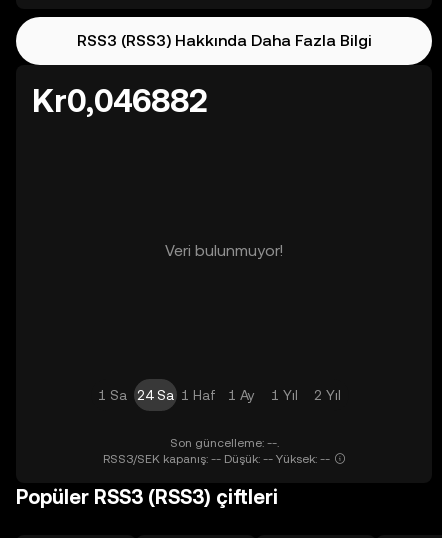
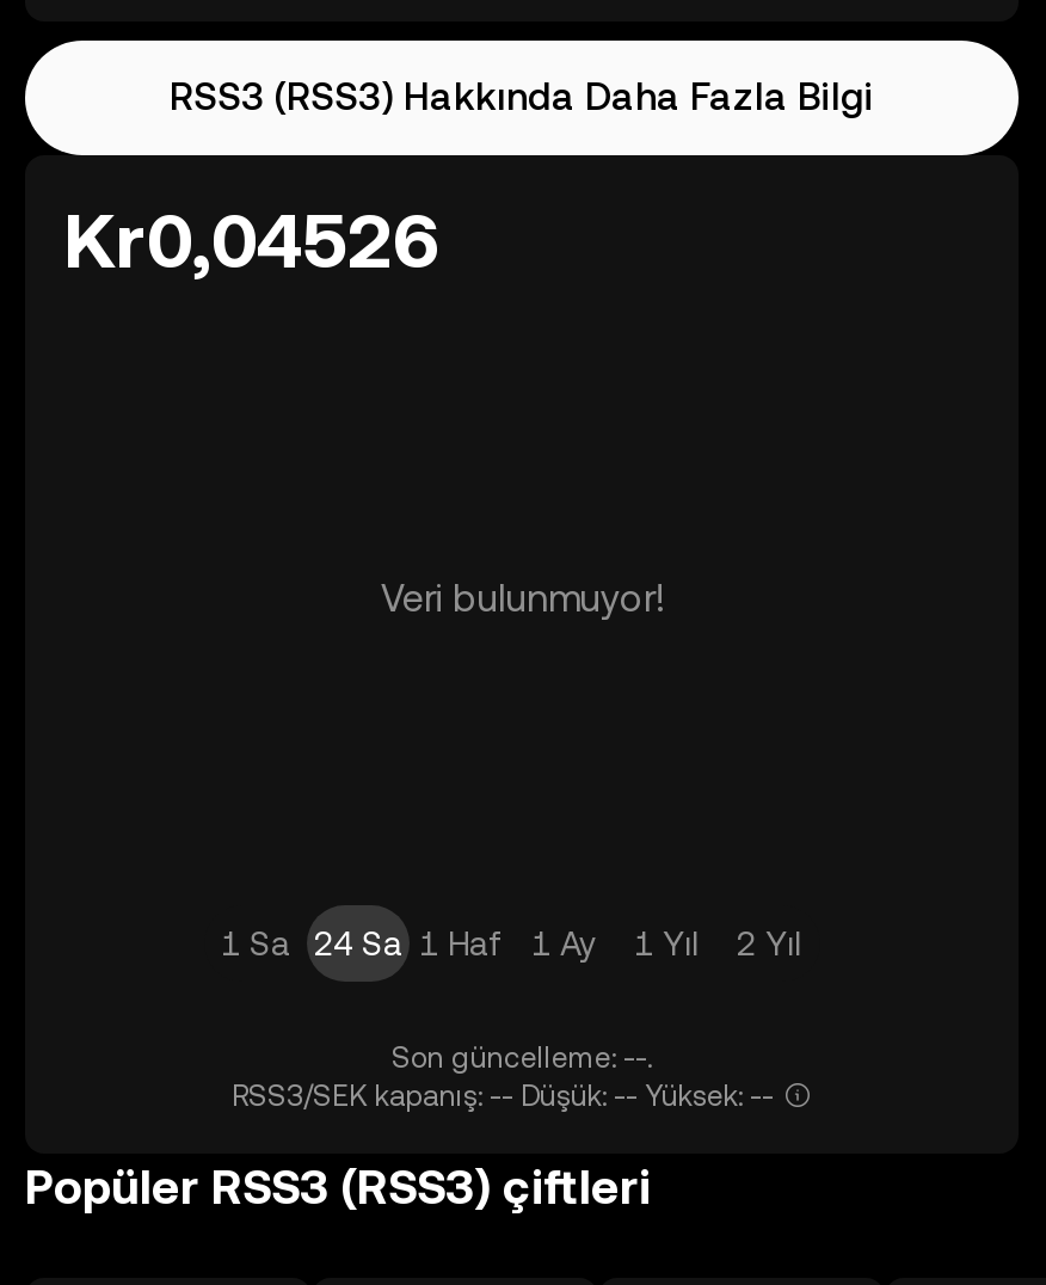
[32,82,208,119] Kr0,046882 -> [63,196,438,284] Kr0,04526

